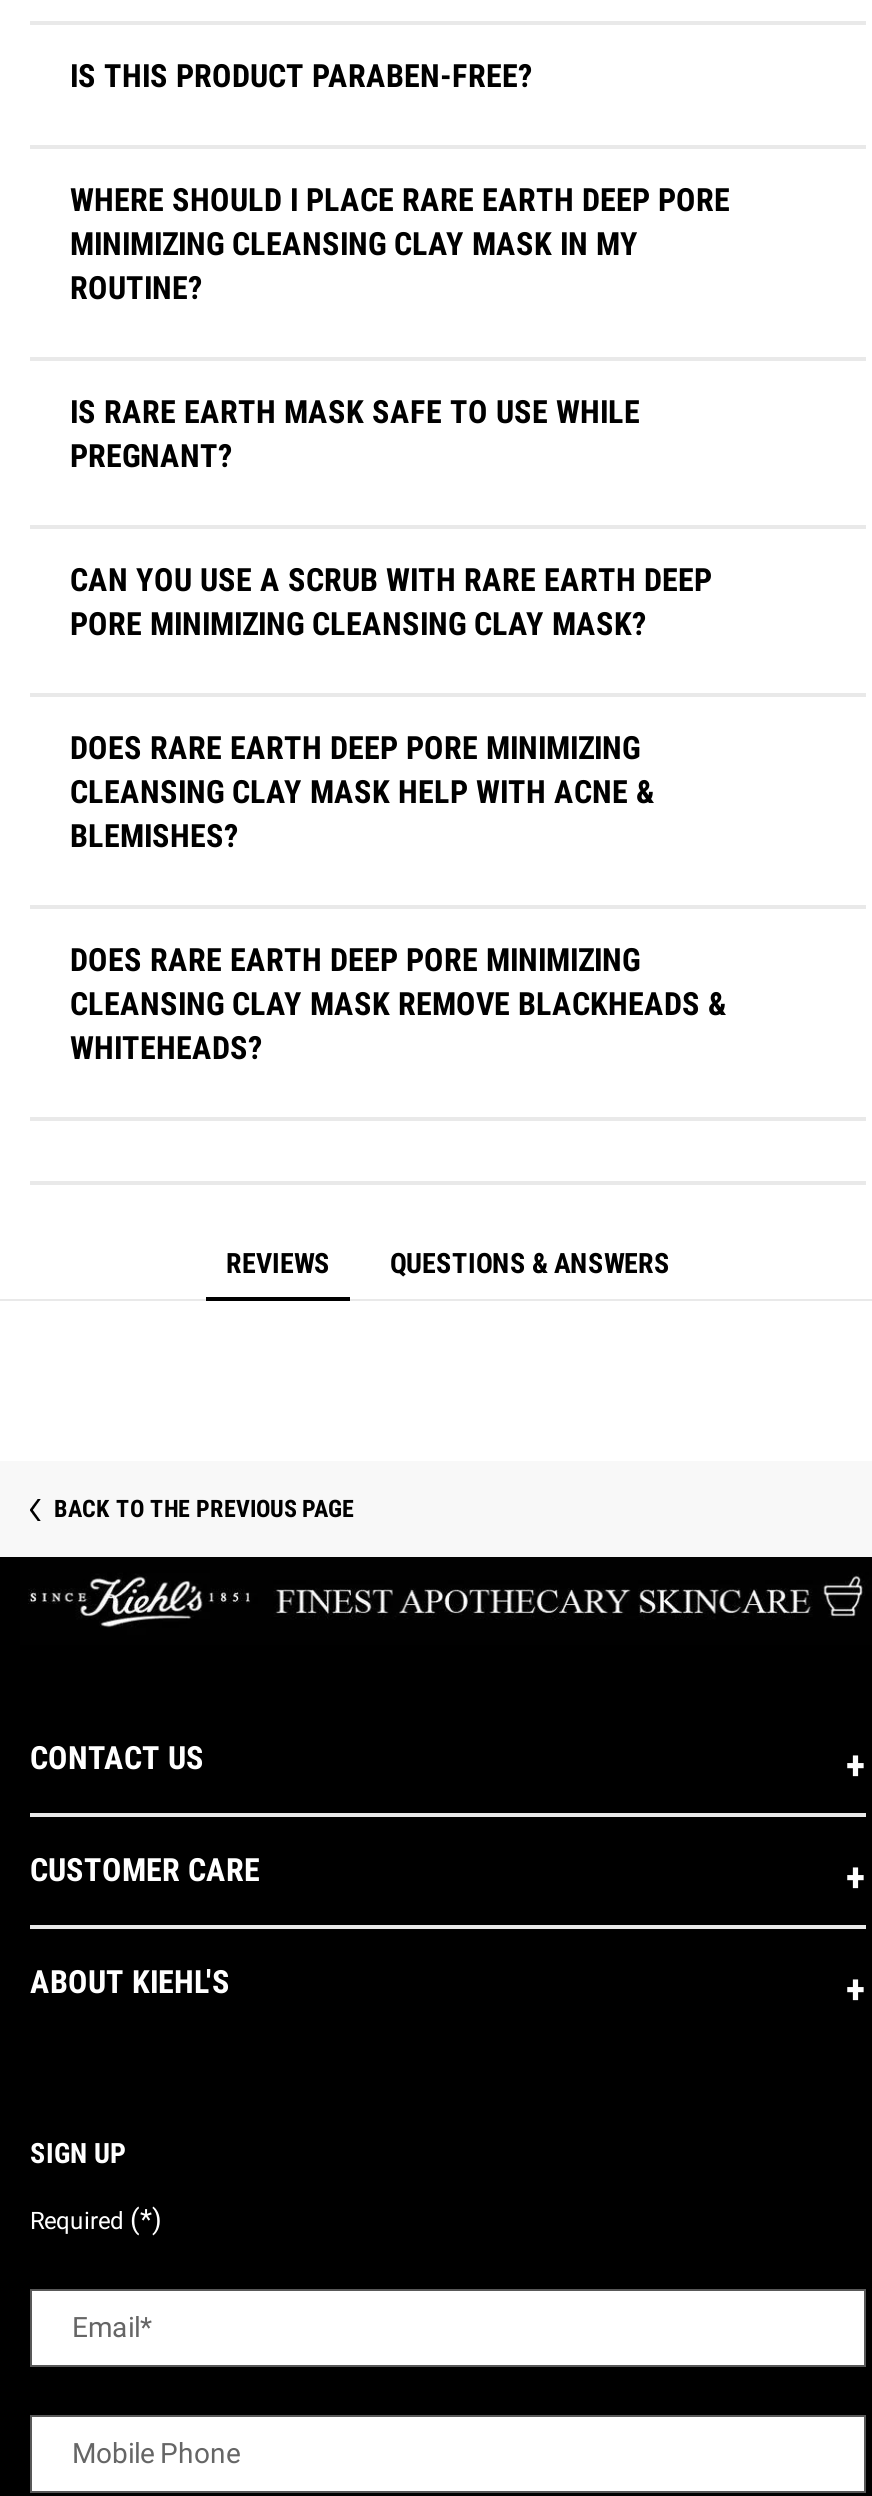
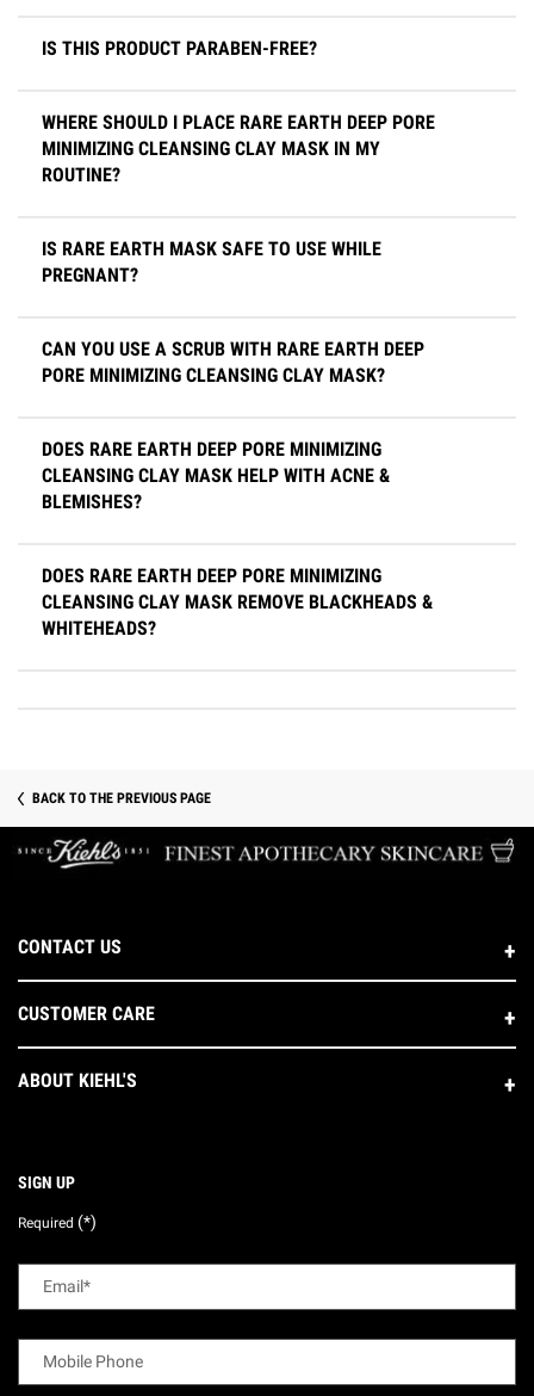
[226,1247,670,1279] REVIEWS | QUESTIONS & ANSWERS -> none

